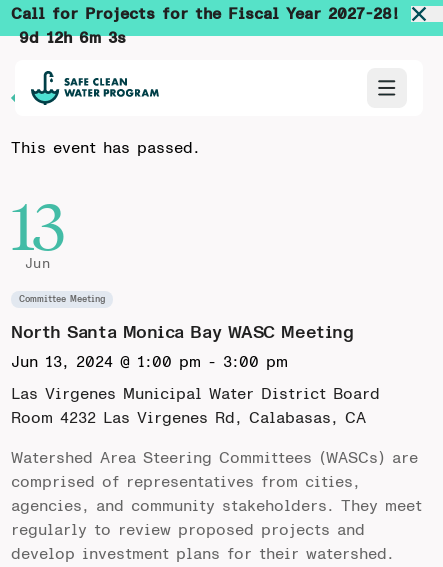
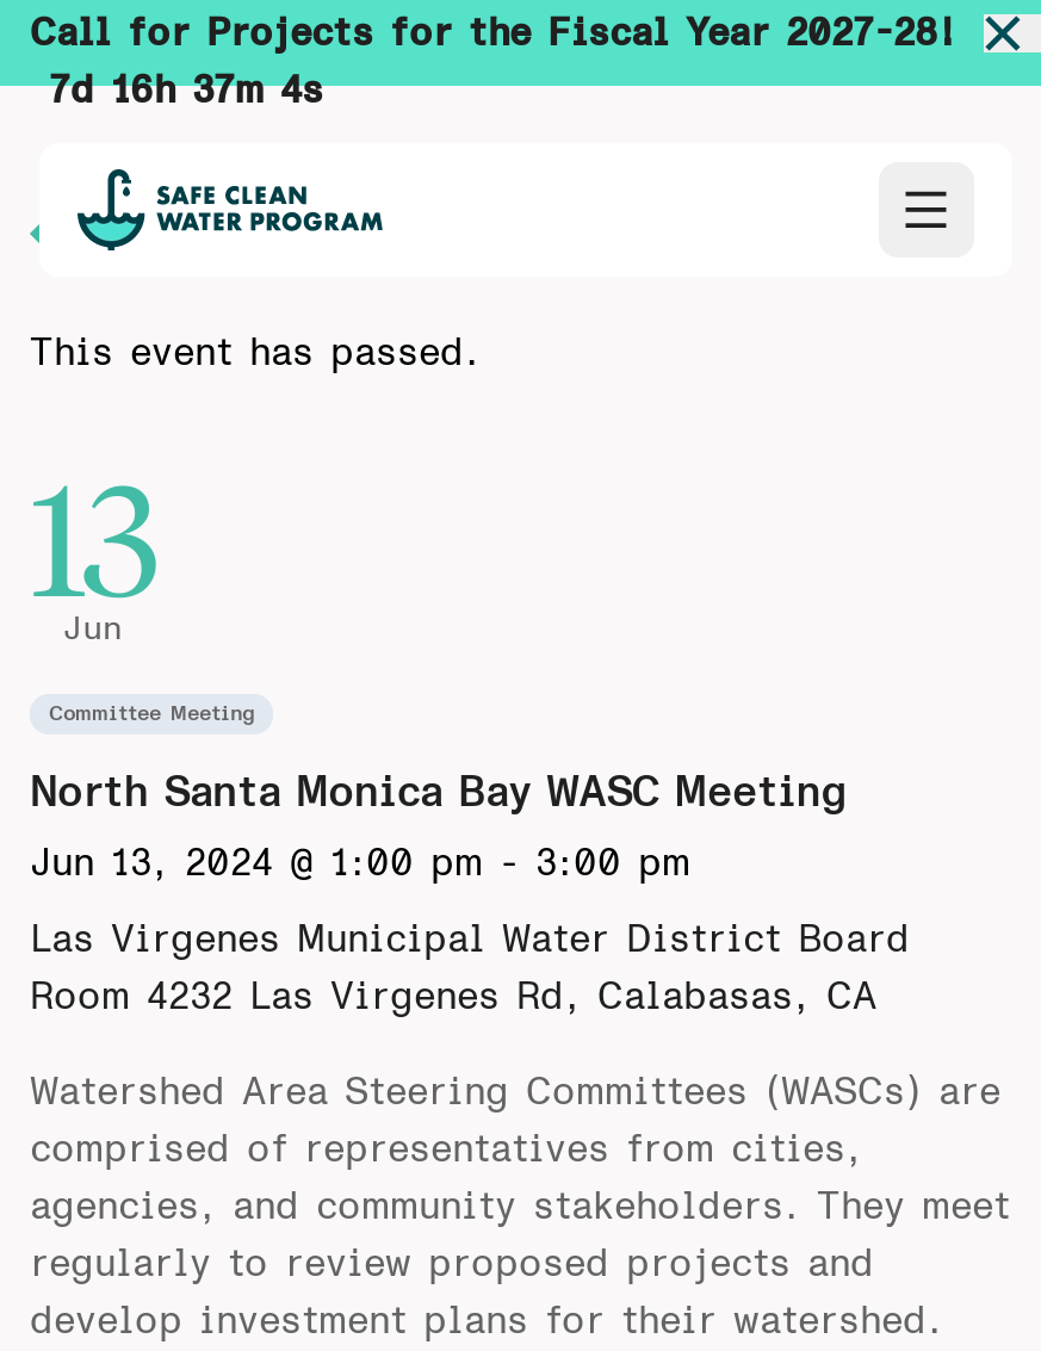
[19,30,126,46] 9d 12h 6m 3s -> [49,72,323,110] 7d 16h 37m 4s

